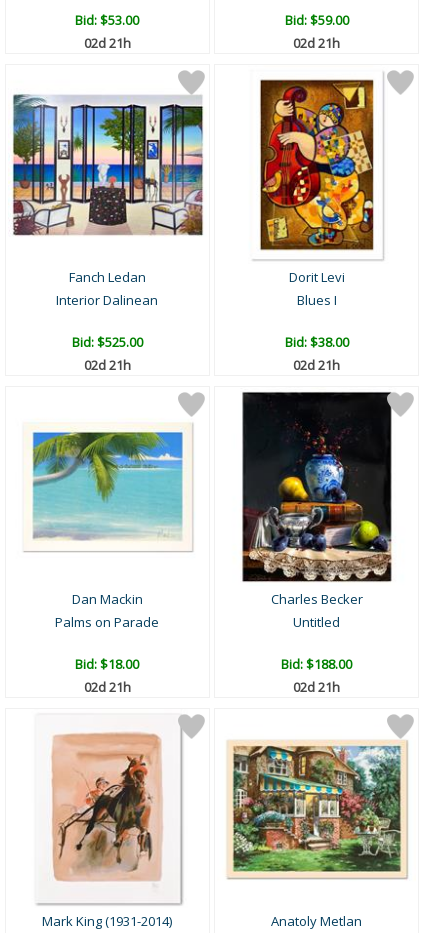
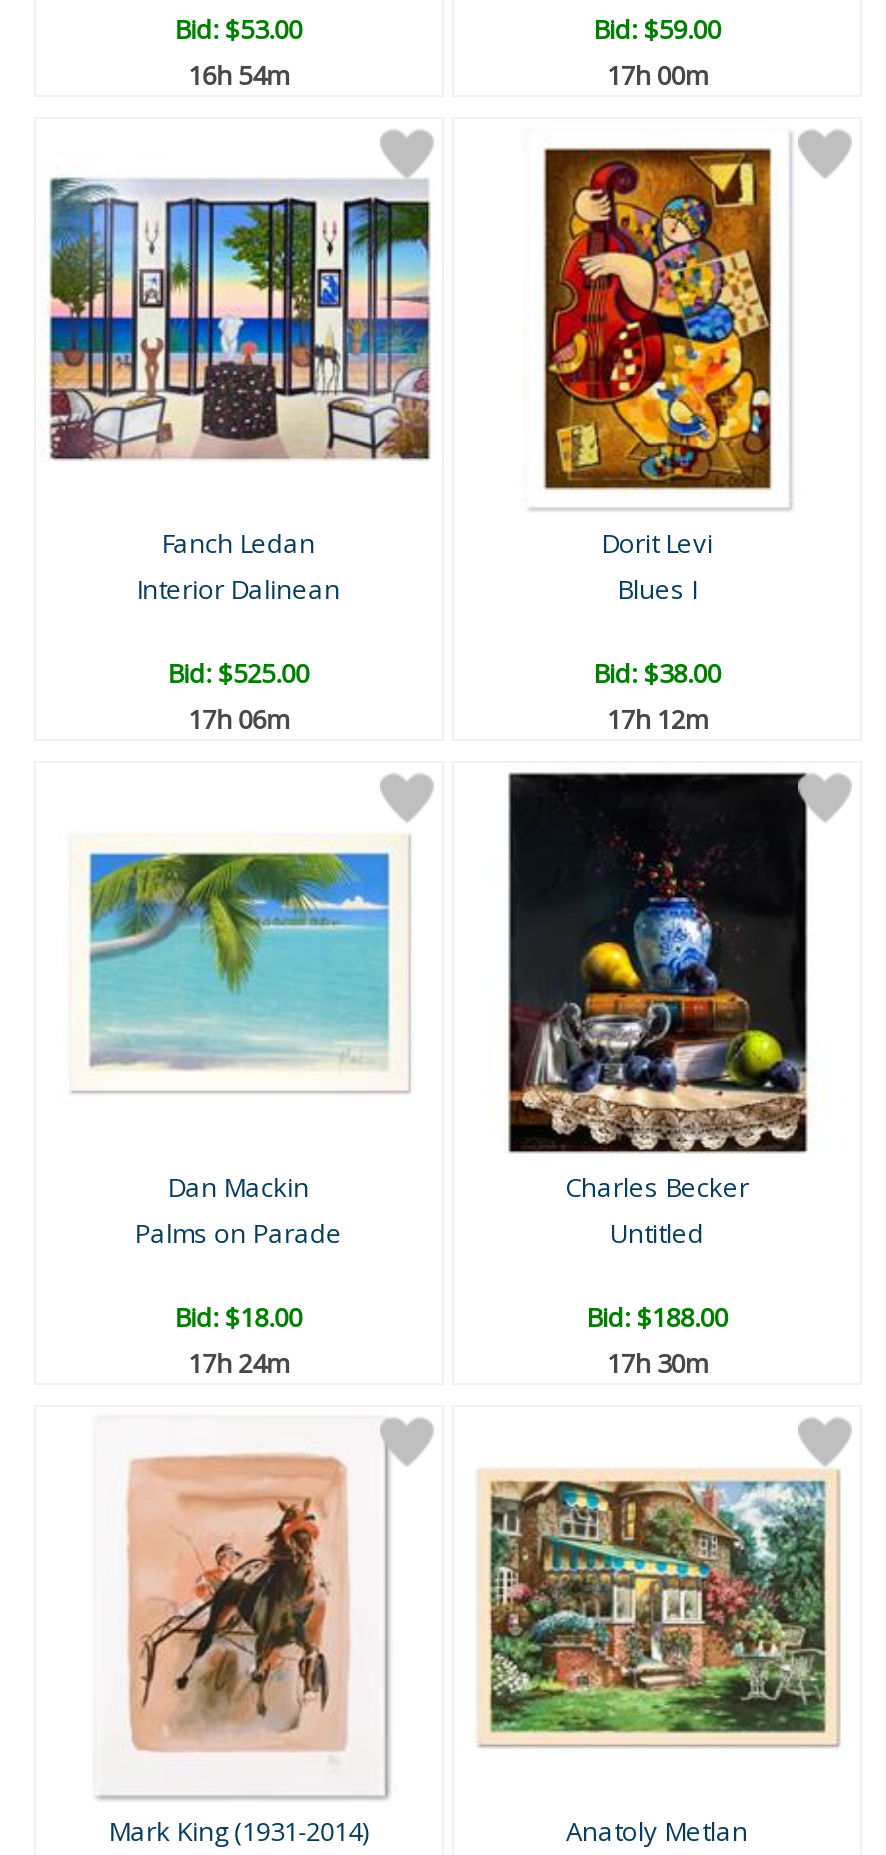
[84,34,131,52] 02d 21h -> [188,58,288,94] 16h 54m
[293,34,340,52] 02d 21h -> [607,58,707,94] 17h 00m
[84,356,131,374] 02d 21h -> [188,702,288,738] 17h 06m
[293,356,340,374] 02d 21h -> [607,702,707,738] 17h 12m
[84,678,131,696] 02d 21h -> [188,1346,288,1382] 17h 24m
[293,678,340,696] 02d 21h -> [607,1346,707,1382] 17h 30m

